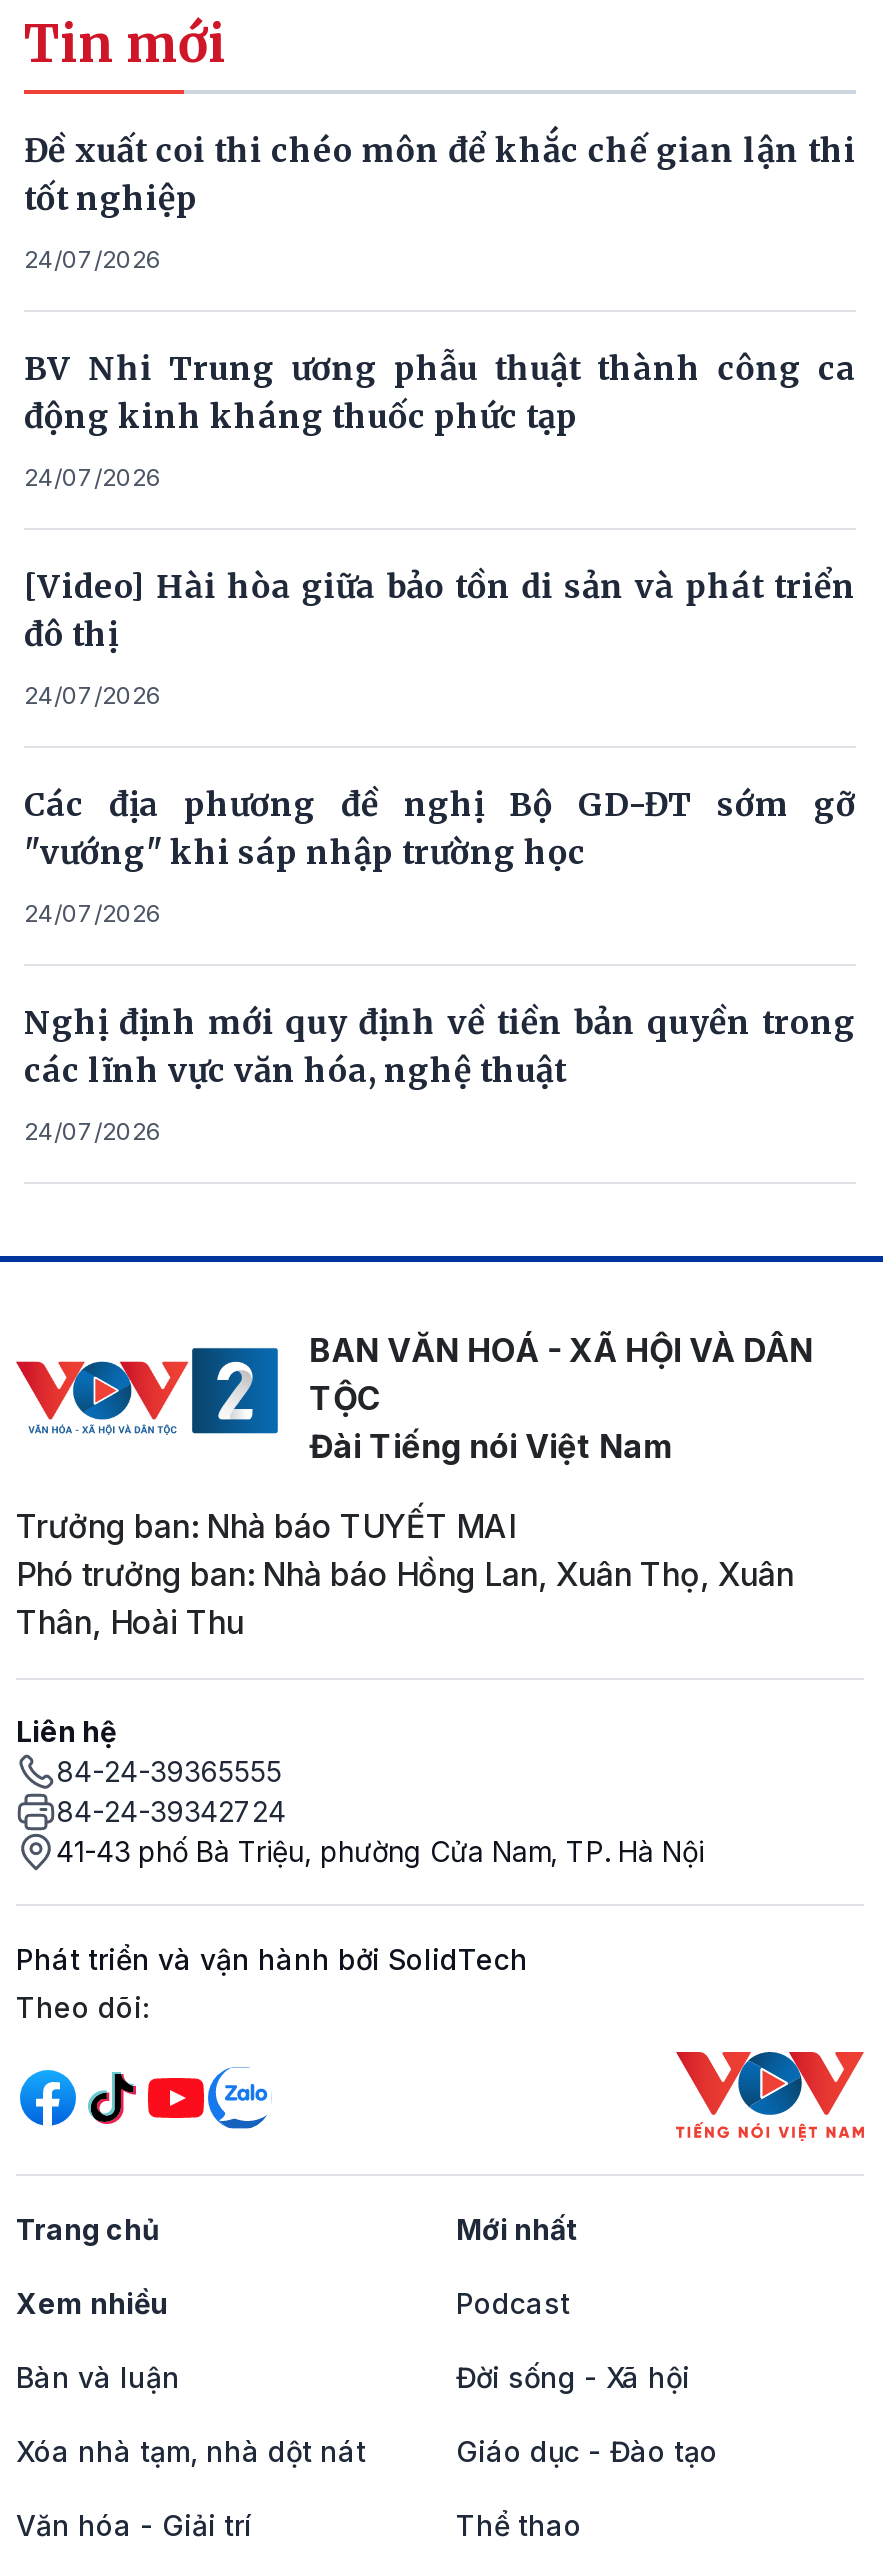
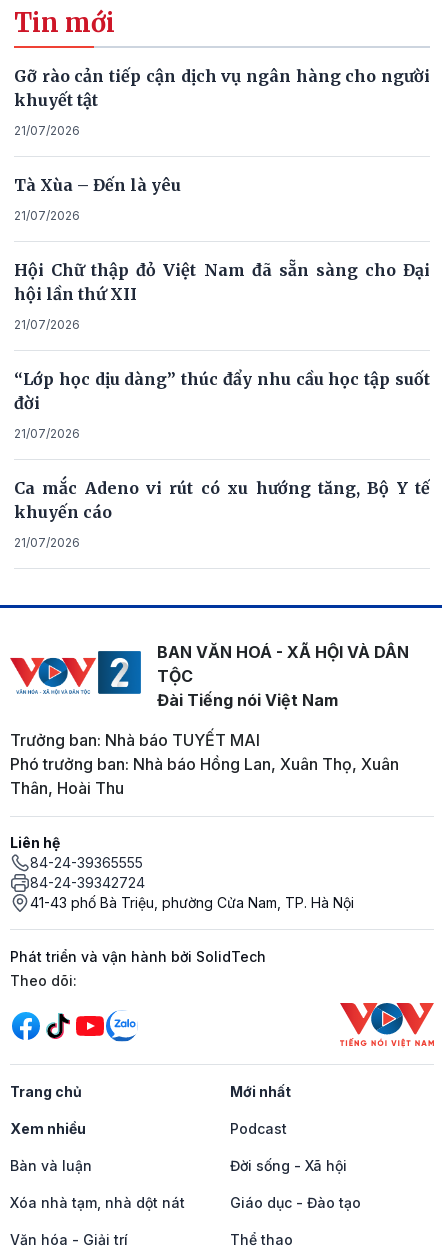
[24,130,856,218] Đề xuất coi thi chéo môn để khắc chế gian lận thi | tốt nghiệp -> [14,66,430,110] Gỡ rào cản tiếp cận dịch vụ ngân hàng cho người | khuyết tật
[24,244,162,274] 24/07/2026 -> [14,123,80,138] 21/07/2026
[24,348,856,436] BV Nhi Trung ương phẫu thuật thành công ca | động kinh kháng thuốc phức tạp -> [14,175,181,195] Tà Xùa – Đến là yêu
[24,462,162,492] 24/07/2026 -> [14,208,80,223] 21/07/2026
[24,566,856,654] [Video] Hài hòa giữa bảo tồn di sản và phát triển | đô thị -> [14,260,430,304] Hội Chữ thập đỏ Việt Nam đã sẵn sàng cho Đại | hội lần thứ XII
[24,680,162,710] 24/07/2026 -> [14,317,80,332] 21/07/2026
[24,784,856,872] Các địa phương đề nghị Bộ GD-ĐT sớm gỡ | "vướng" khi sáp nhập trường học -> [14,369,430,413] “Lớp học dịu dàng” thúc đẩy nhu cầu học tập suốt | đời
[24,898,162,928] 24/07/2026 -> [14,426,80,441] 21/07/2026
[24,1002,856,1090] Nghị định mới quy định về tiền bản quyền trong | các lĩnh vực văn hóa, nghệ thuật -> [14,478,430,522] Ca mắc Adeno vi rút có xu hướng tăng, Bộ Y tế | khuyến cáo
[24,1116,162,1146] 24/07/2026 -> [14,535,80,550] 21/07/2026

